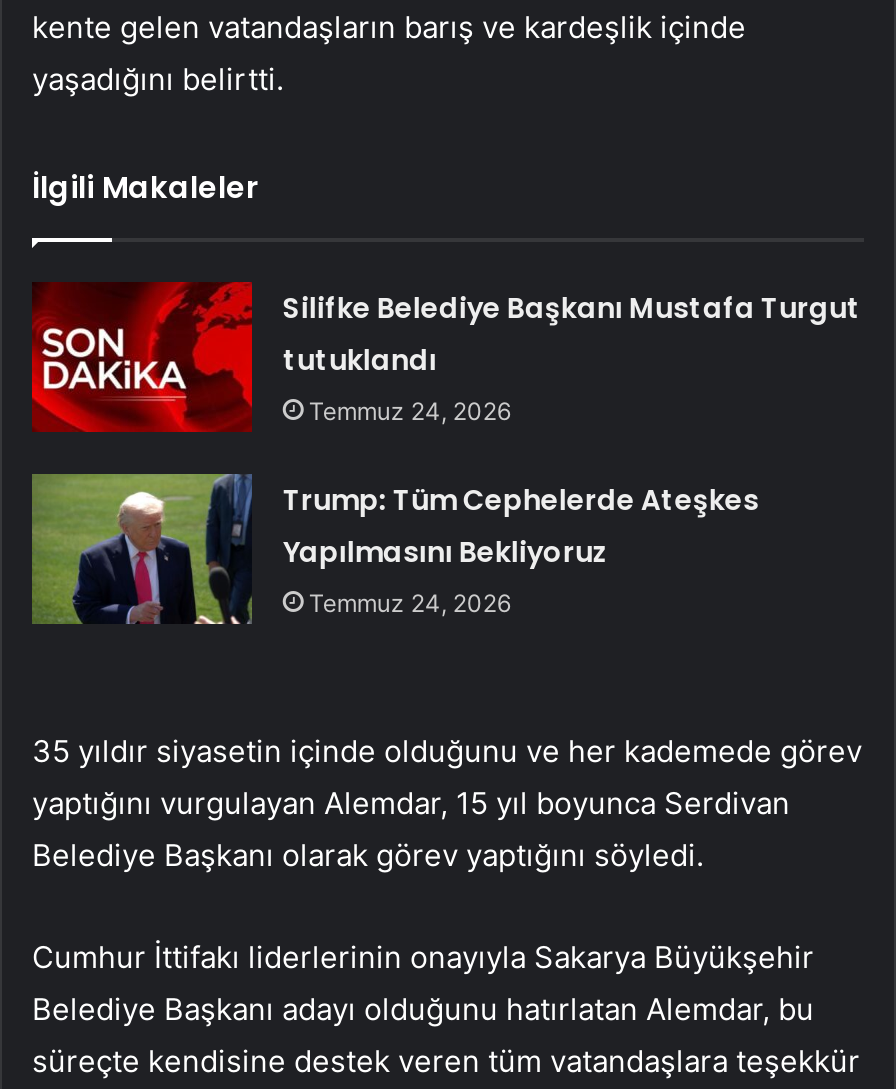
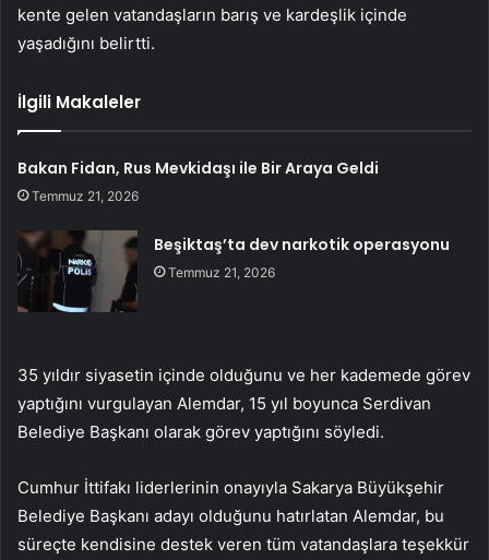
[283,288,861,426] Silifke Belediye Başkanı Mustafa Turgut | tutuklandı | Temmuz 24, 2026 -> [18,157,379,204] Bakan Fidan, Rus Mevkidaşı ile Bir Araya Geldi | Temmuz 21, 2026
[30,472,759,626] [image] | Trump: Tüm Cephelerde Ateşkes | Yapılmasını Bekliyoruz | Temmuz 24, 2026 -> [17,224,450,313] [image] | Beşiktaş’ta dev narkotik operasyonu | Temmuz 21, 2026

